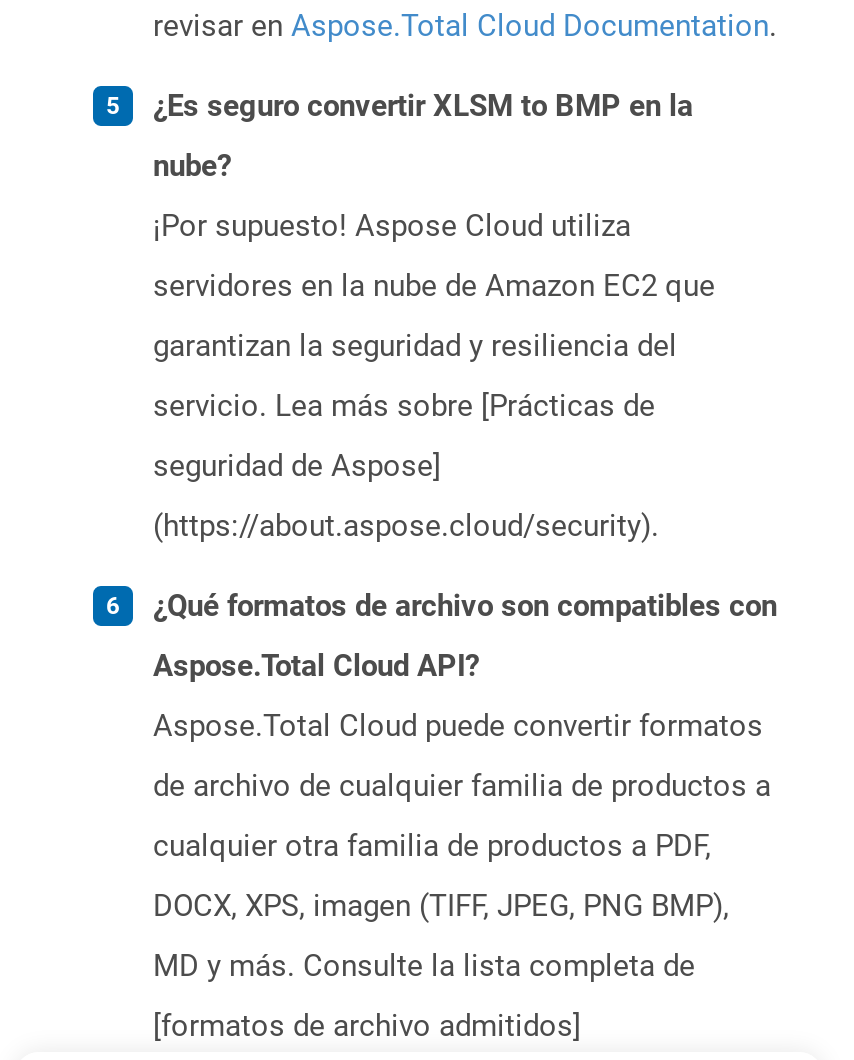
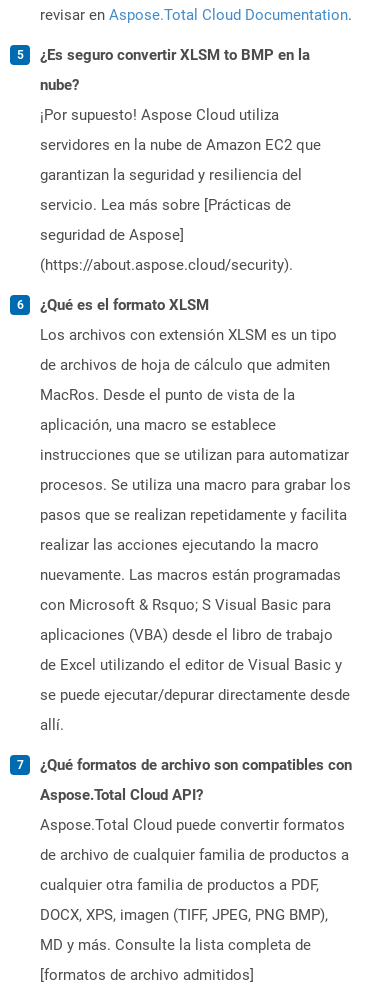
none -> [40,296,351,734] ¿Qué es el formato XLSM | Los archivos con extensión XLSM es un tipo | de archivos de hoja de cálculo que admiten | MacRos. Desde el punto de vista de la | aplicación, una macro se establece | instrucciones que se utilizan para automatizar | procesos. Se utiliza una macro para grabar los | pasos que se realizan repetidamente y facilita | realizar las acciones ejecutando la macro | nuevamente. Las macros están programadas | con Microsoft & Rsquo; S Visual Basic para | aplicaciones (VBA) desde el libro de trabajo | de Excel utilizando el editor de Visual Basic y | se puede ejecutar/depurar directamente desde | allí.

